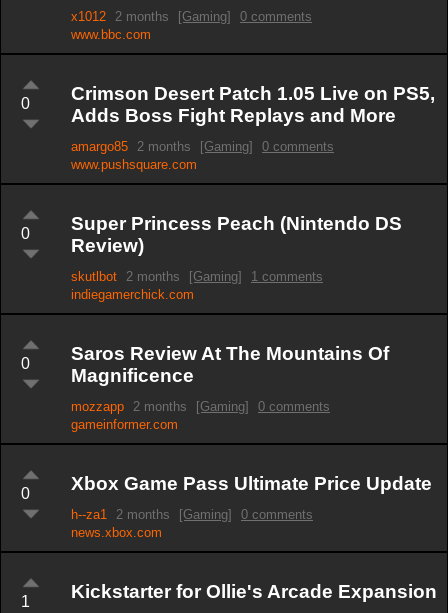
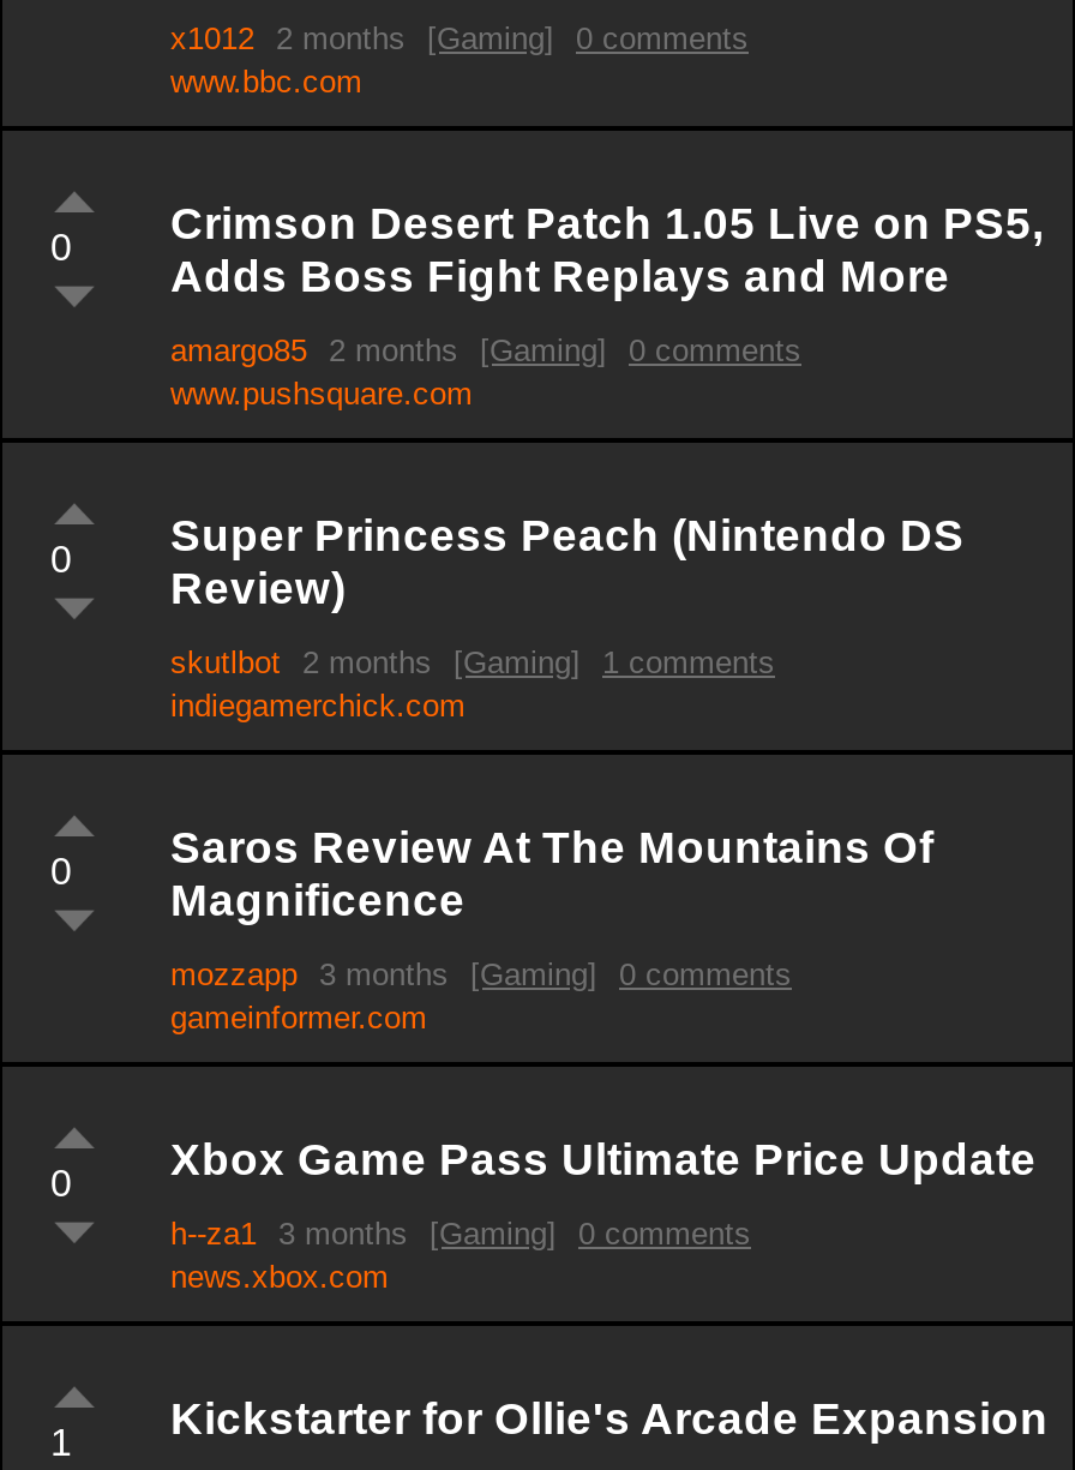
[71,399,330,414] mozzapp 2 months [Gaming] 0 comments -> [170,956,792,992] mozzapp 3 months [Gaming] 0 comments
[71,507,313,522] h--za1 2 months [Gaming] 0 comments -> [170,1216,751,1252] h--za1 3 months [Gaming] 0 comments

